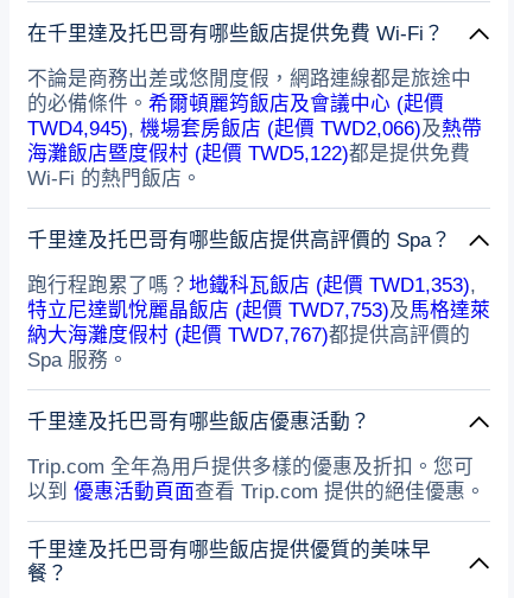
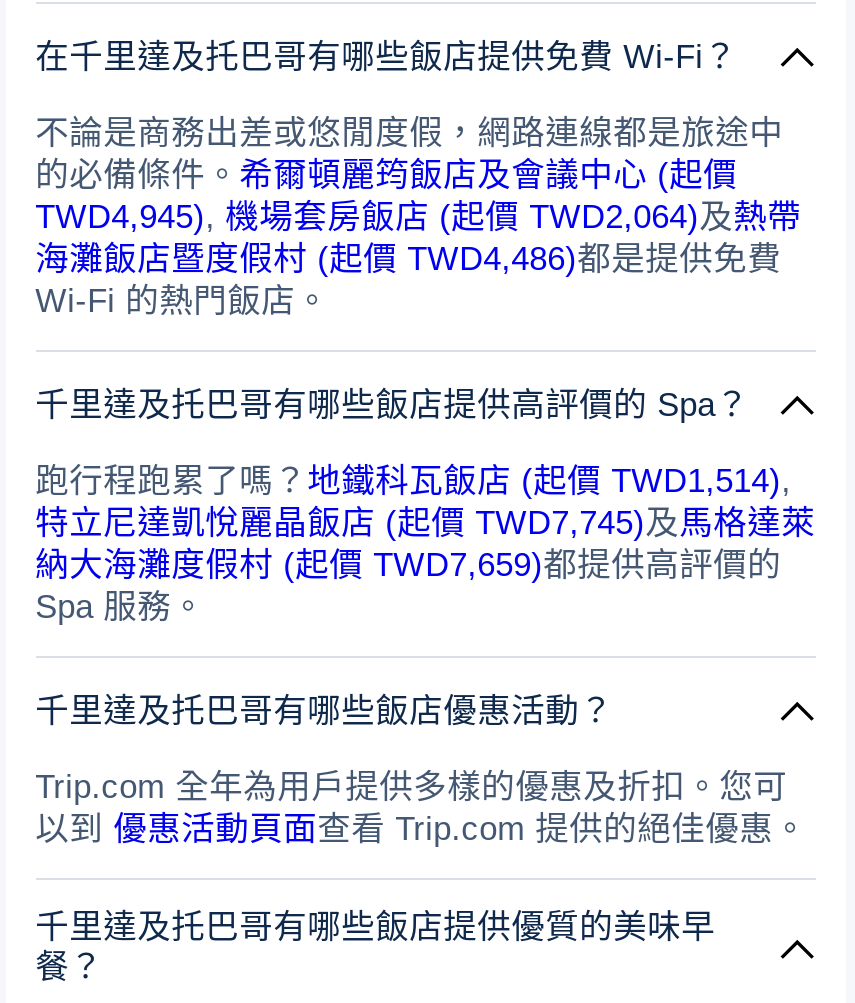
[27,117,482,139] TWD4,945),機場套房飯店 (起價 TWD2,066)及熱帶 -> [35,197,801,235] TWD4,945),機場套房飯店 (起價 TWD2,064)及熱帶
[27,142,470,164] 海灘飯店暨度假村 (起價 TWD5,122)都是提供免費 -> [35,239,781,277] 海灘飯店暨度假村 (起價 TWD4,486)都是提供免費
[27,274,476,296] 跑行程跑累了嗎？地鐵科瓦飯店 (起價 TWD1,353), -> [35,461,791,499] 跑行程跑累了嗎？地鐵科瓦飯店 (起價 TWD1,514),
[27,299,490,321] 特立尼達凱悅麗晶飯店 (起價 TWD7,753)及馬格達萊 -> [35,503,815,541] 特立尼達凱悅麗晶飯店 (起價 TWD7,745)及馬格達萊
[27,323,470,346] 納大海灘度假村 (起價 TWD7,767)都提供高評價的 -> [35,545,781,583] 納大海灘度假村 (起價 TWD7,659)都提供高評價的

